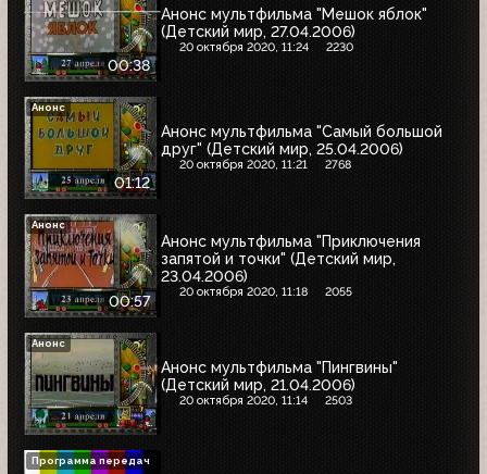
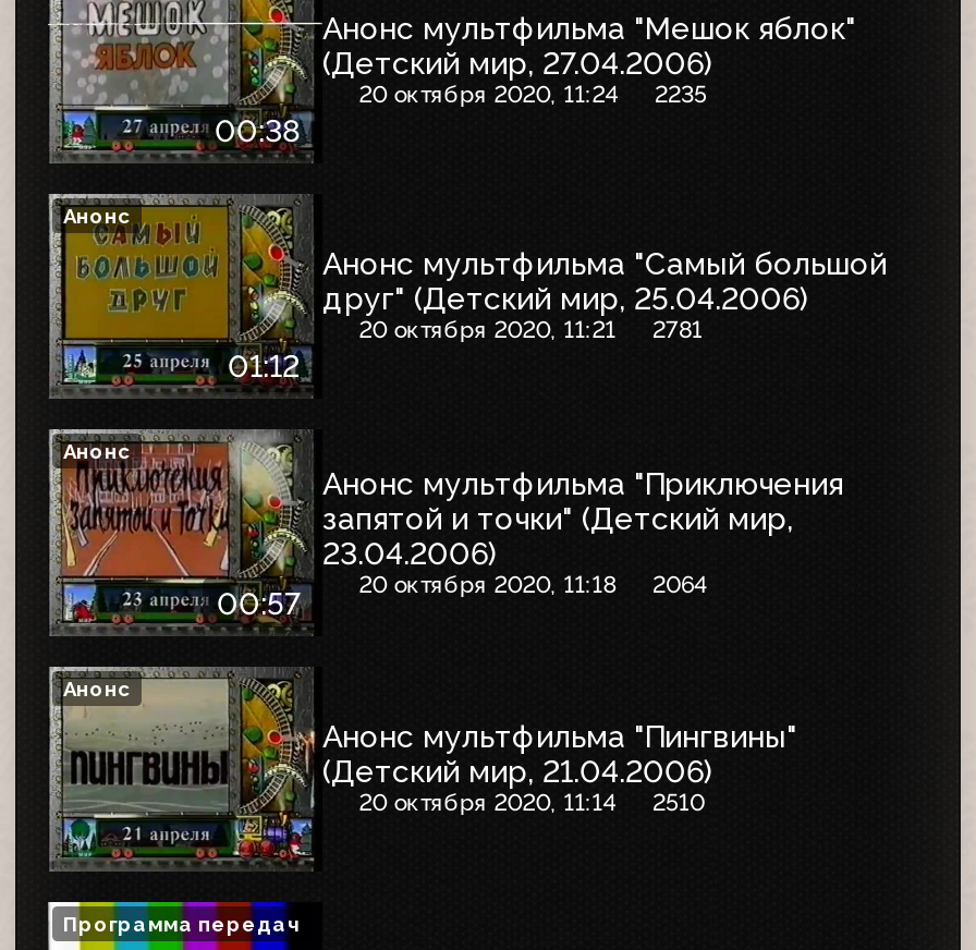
[179,40,354,54] 20 октября 2020, 11:24 2230 -> [359,80,707,109] 20 октября 2020, 11:24 2235
[179,158,352,172] 20 октября 2020, 11:21 2768 -> [359,316,703,345] 20 октября 2020, 11:21 2781
[179,285,353,299] 20 октября 2020, 11:18 2055 -> [359,570,707,599] 20 октября 2020, 11:18 2064
[179,394,353,408] 20 октября 2020, 11:14 2503 -> [359,789,705,818] 20 октября 2020, 11:14 2510

